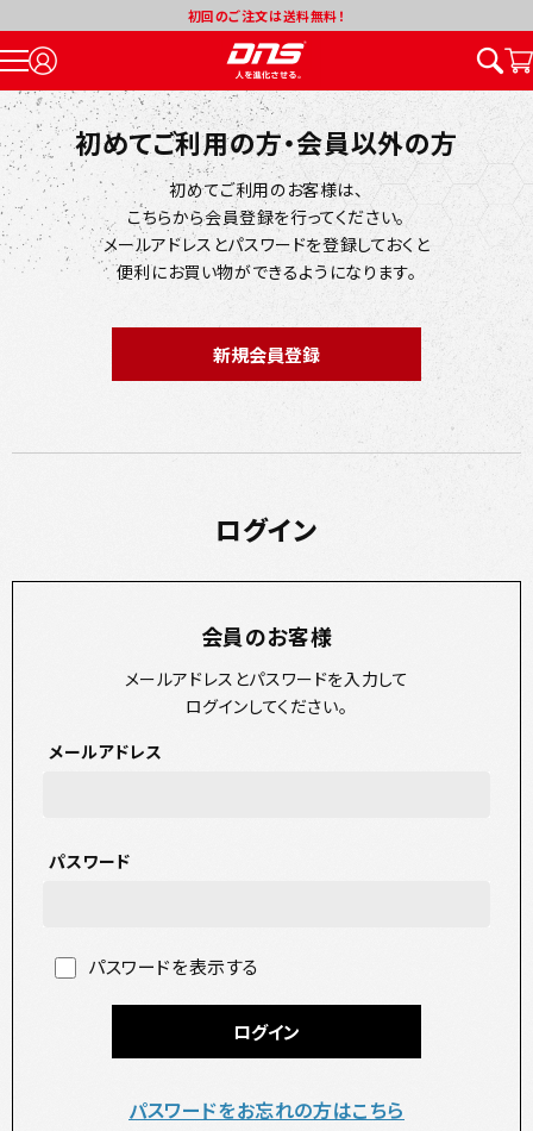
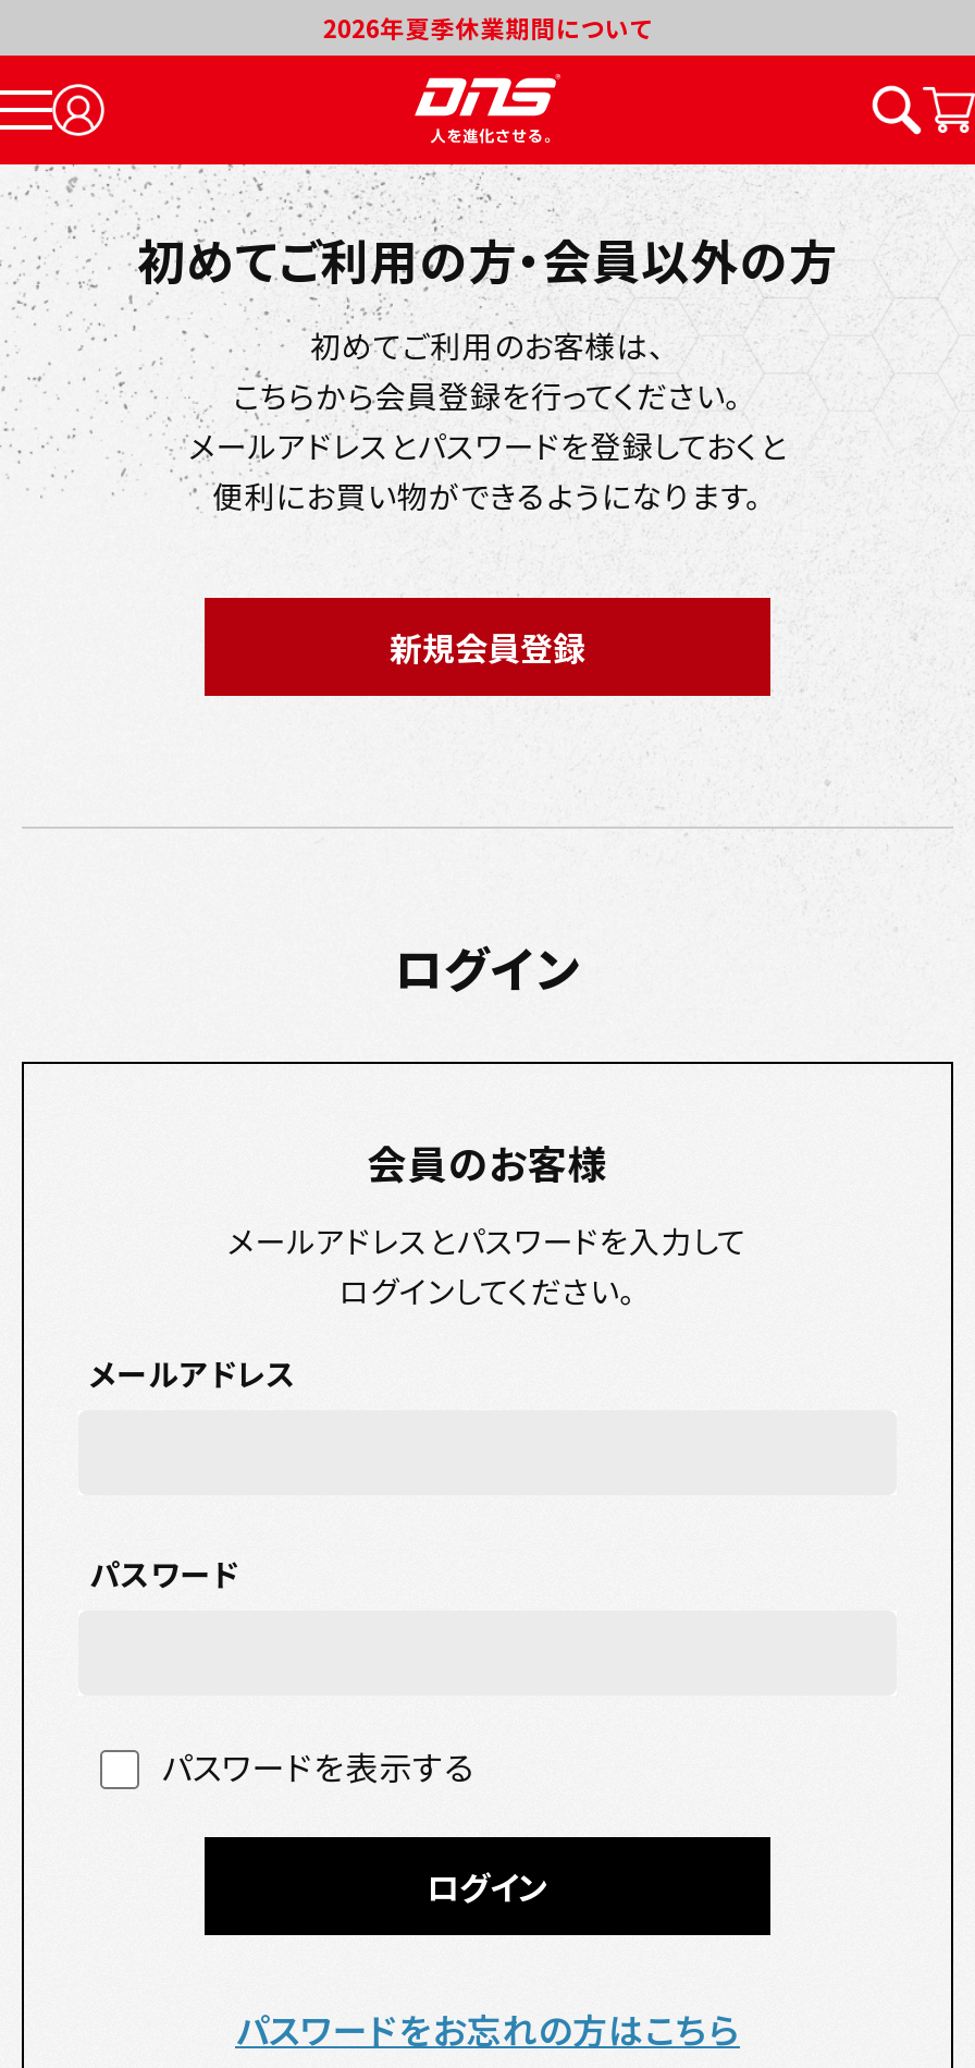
[188,6,345,25] 初回のご注文は送料無料！ -> [323,10,652,45] 2026年夏季休業期間について

